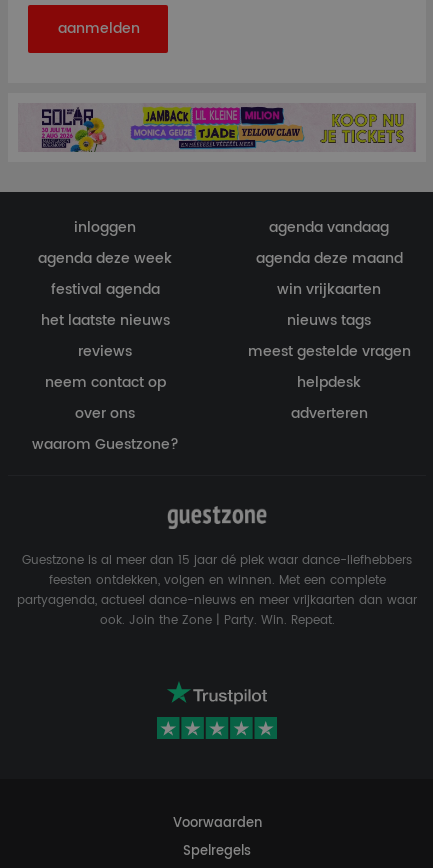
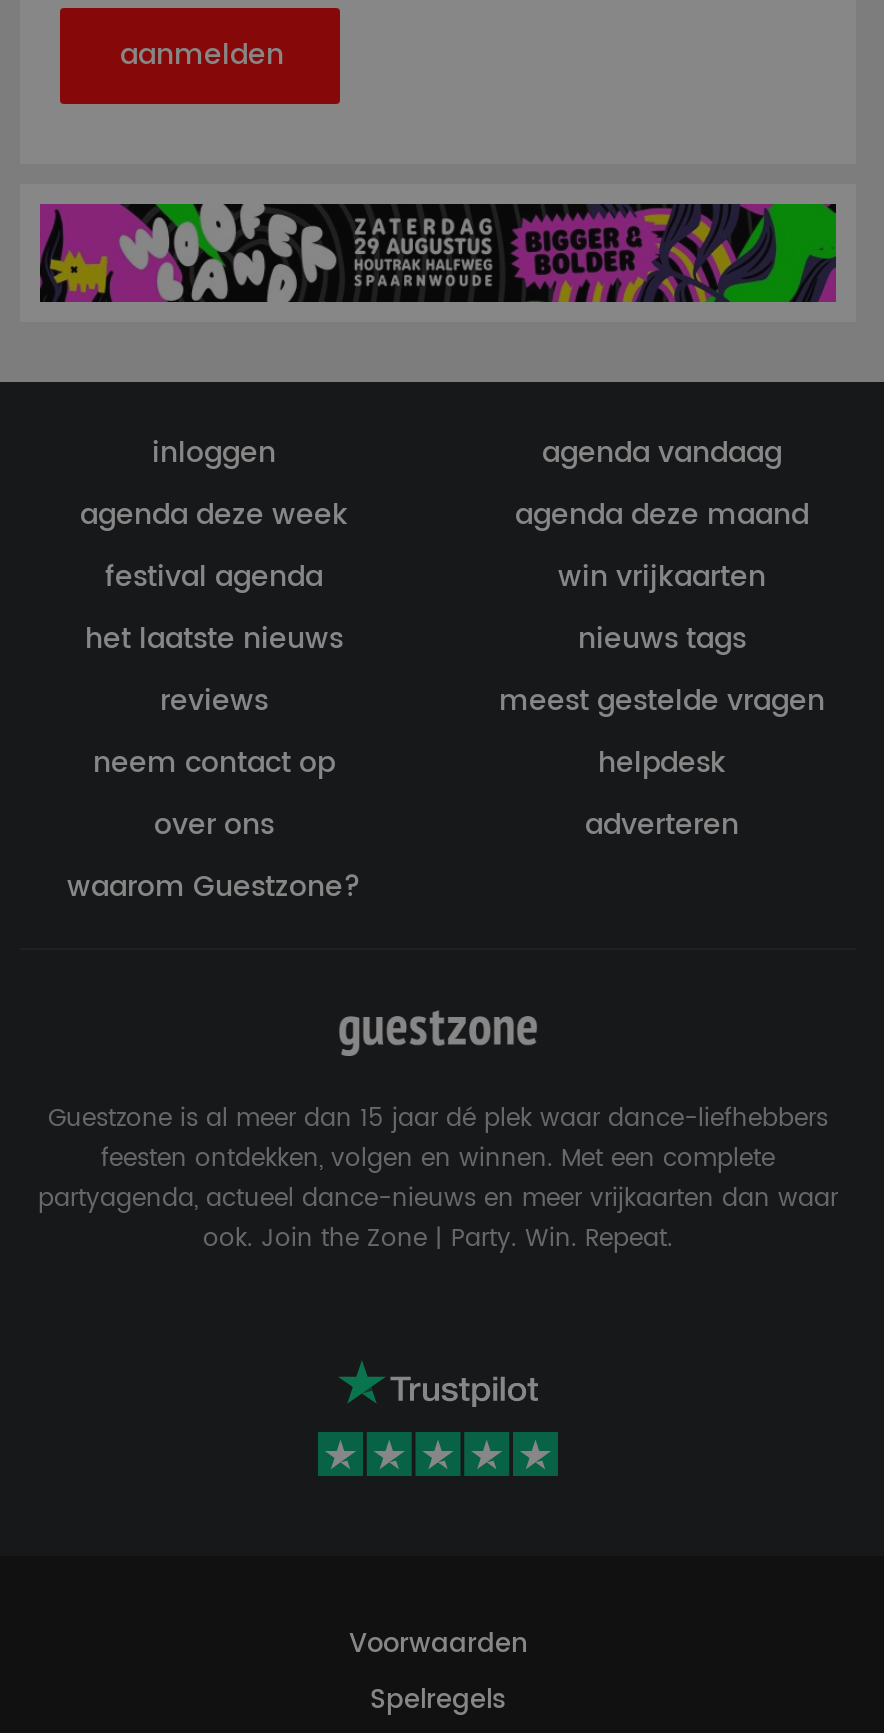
[18,103,416,153] [image] -> [38,202,838,304] [image]

